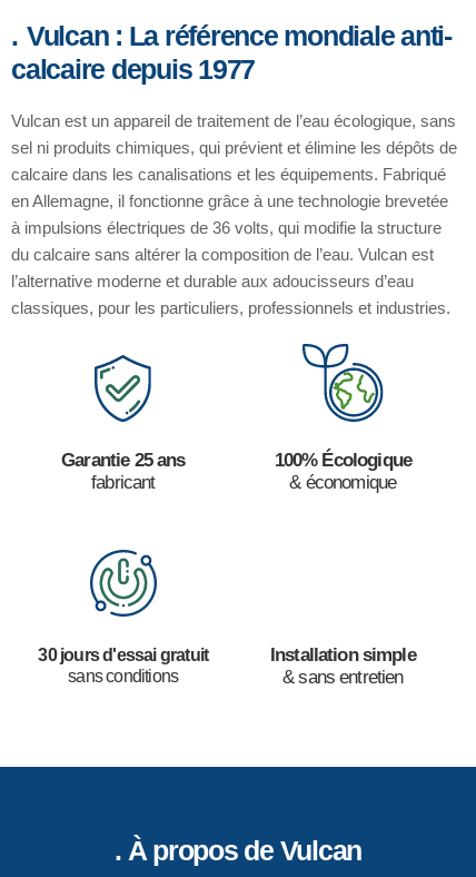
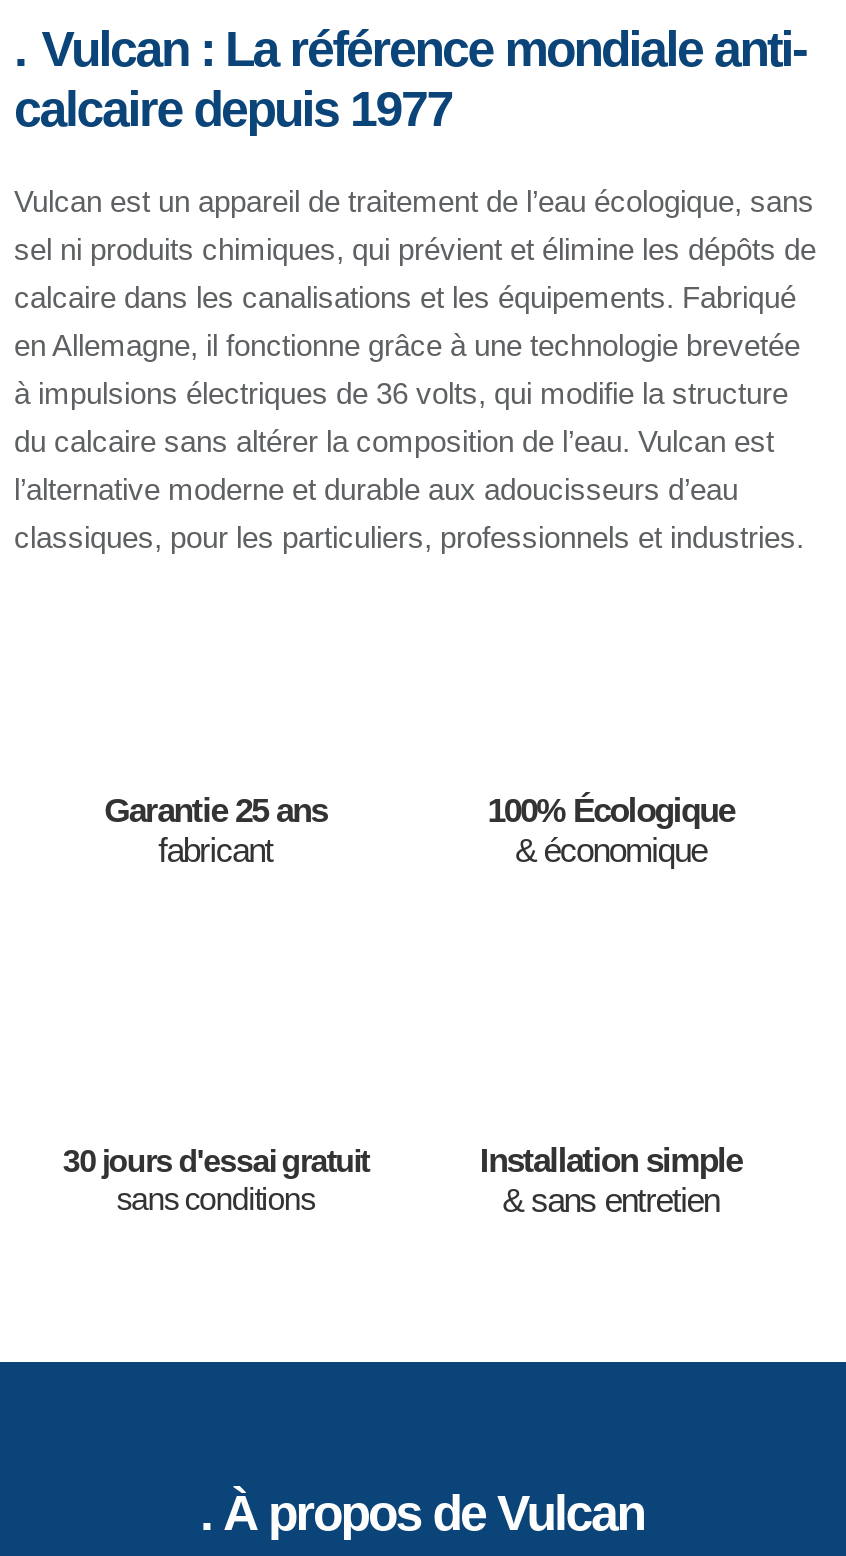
[301,343,385,423] [image] -> none
[93,354,152,423] [image] -> none
[89,549,158,618] [image] -> none

